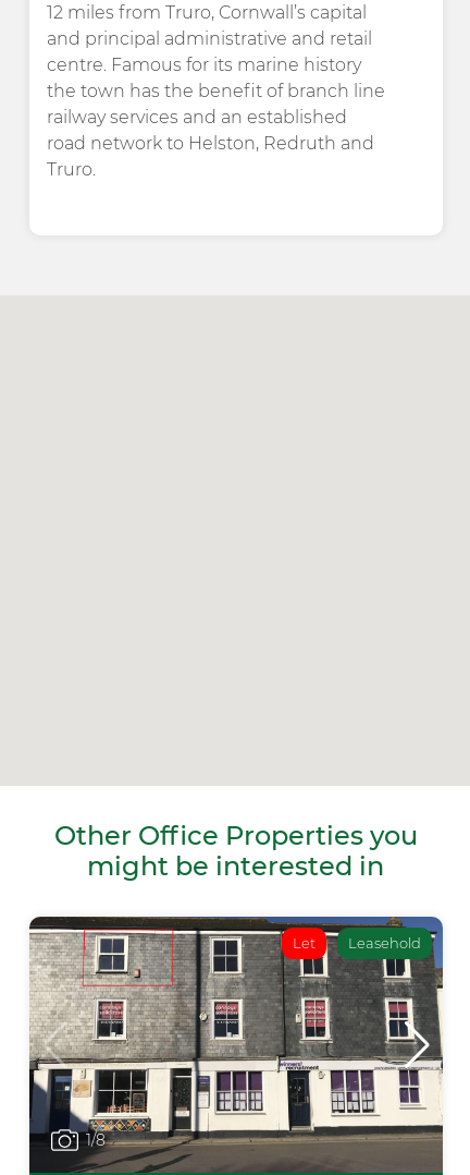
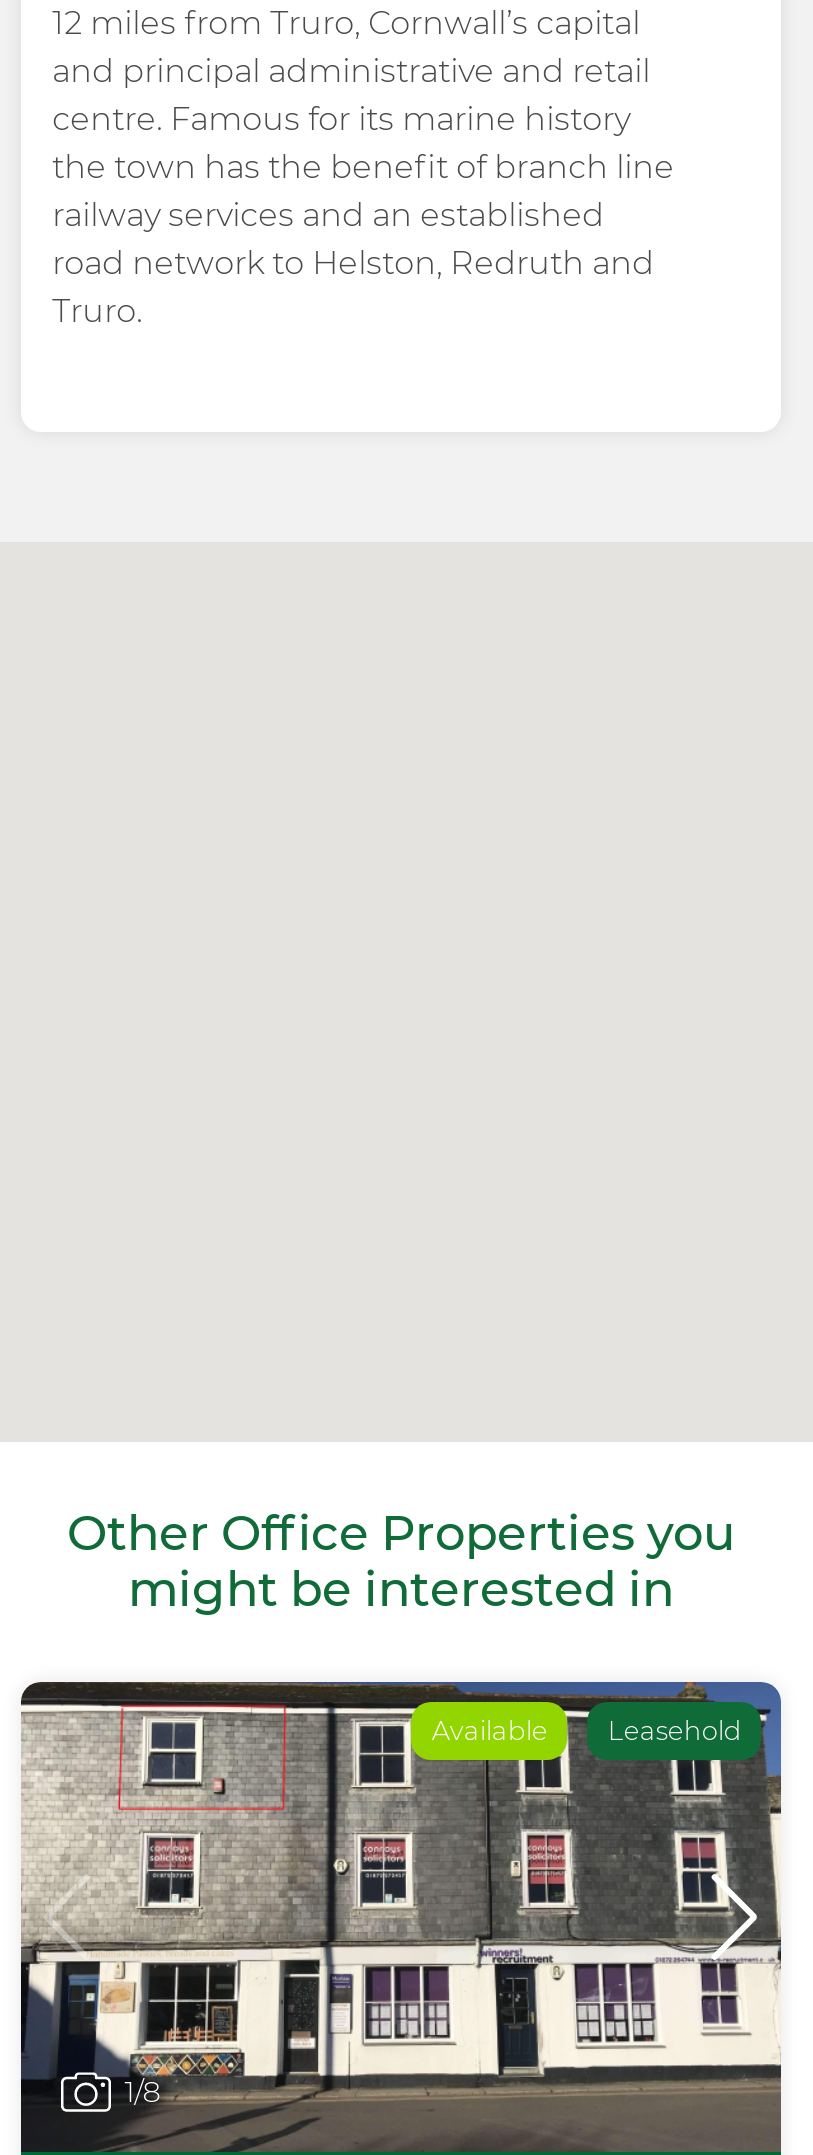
[293,935,316,952] Let -> [432,1715,548,1747] Available

